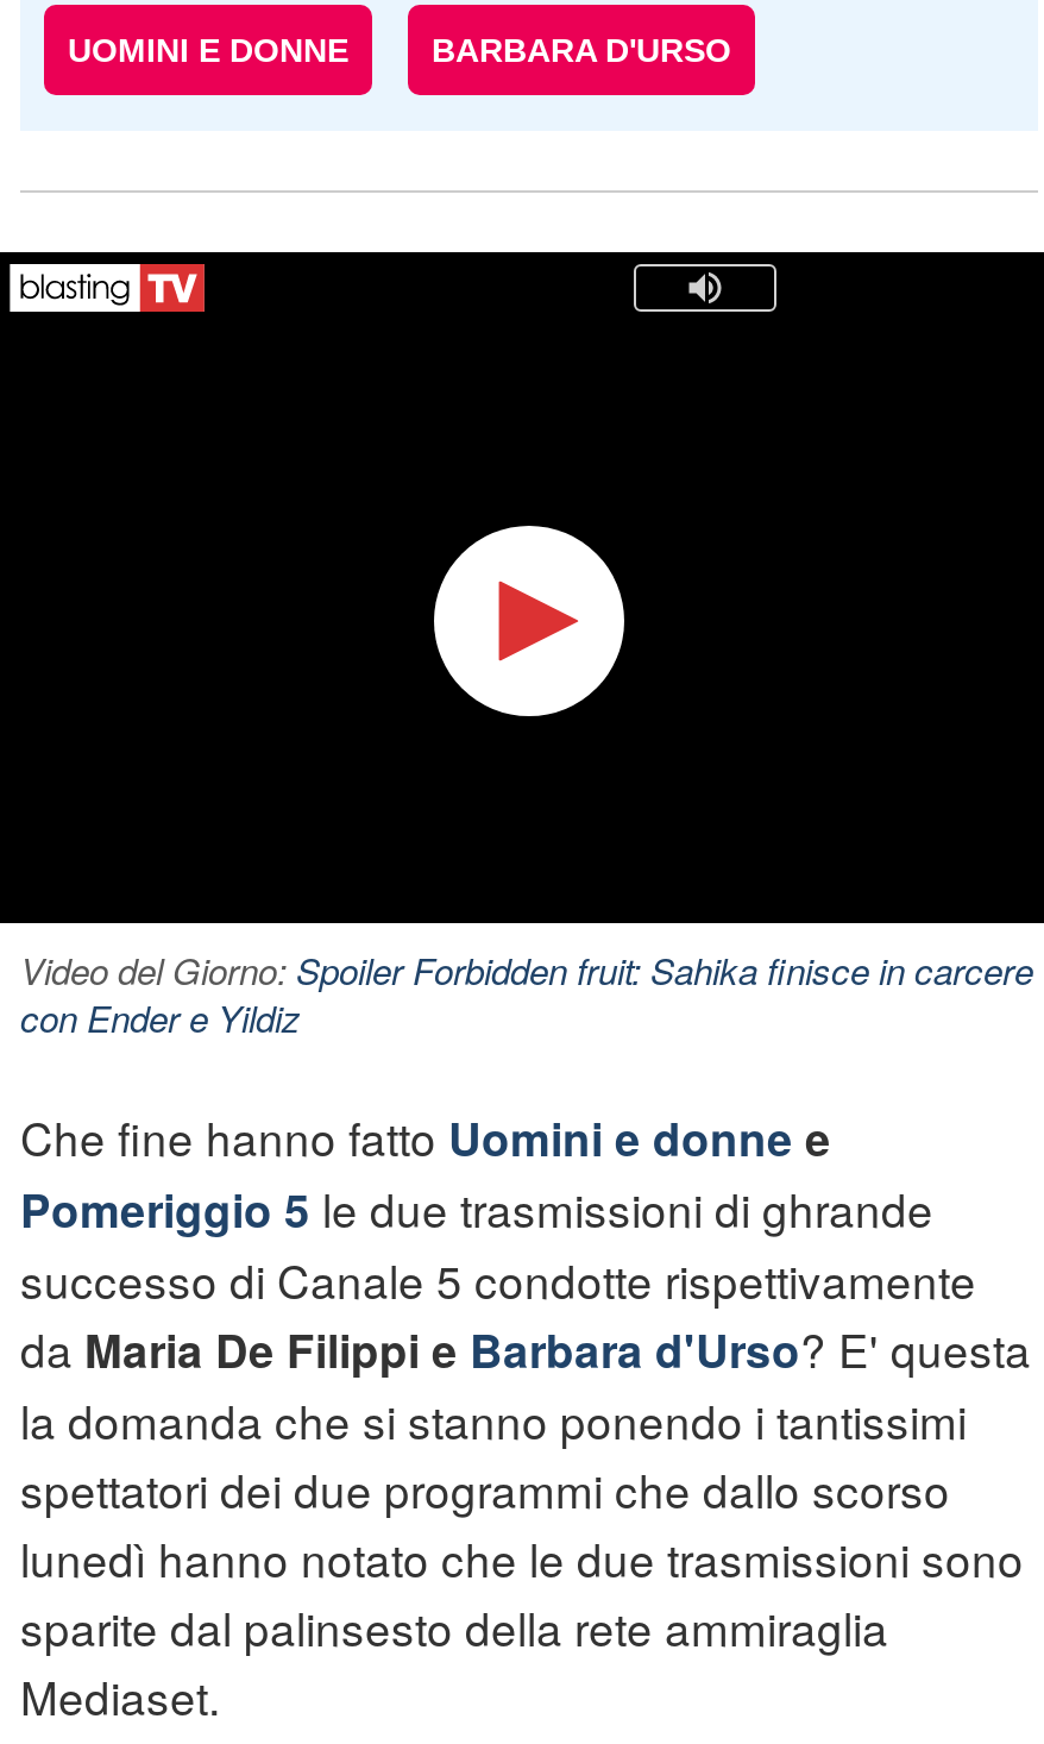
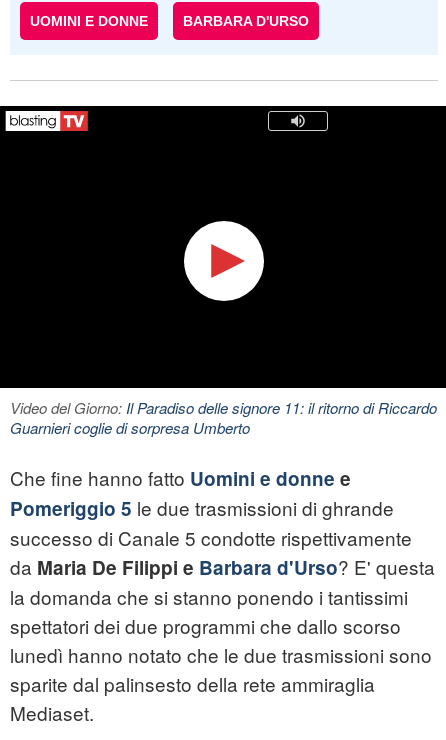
[20,945,1033,1043] Video del Giorno: Spoiler Forbidden fruit: Sahika finisce in carcere | con Ender e Yildiz -> [10,397,437,438] Video del Giorno: Il Paradiso delle signore 11: il ritorno di Riccardo | Guarnieri coglie di sorpresa Umberto

